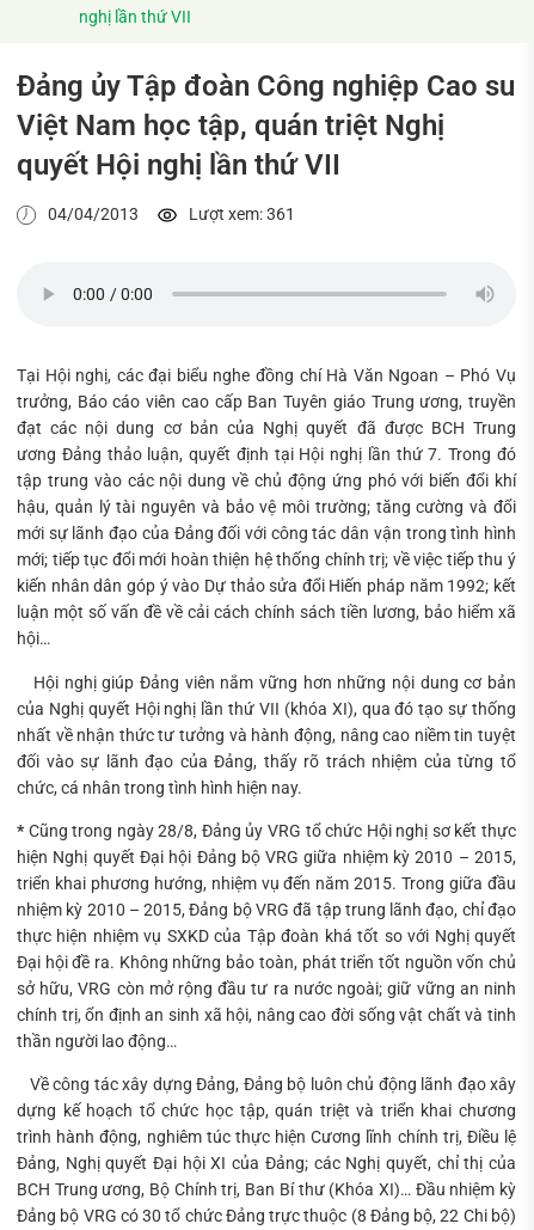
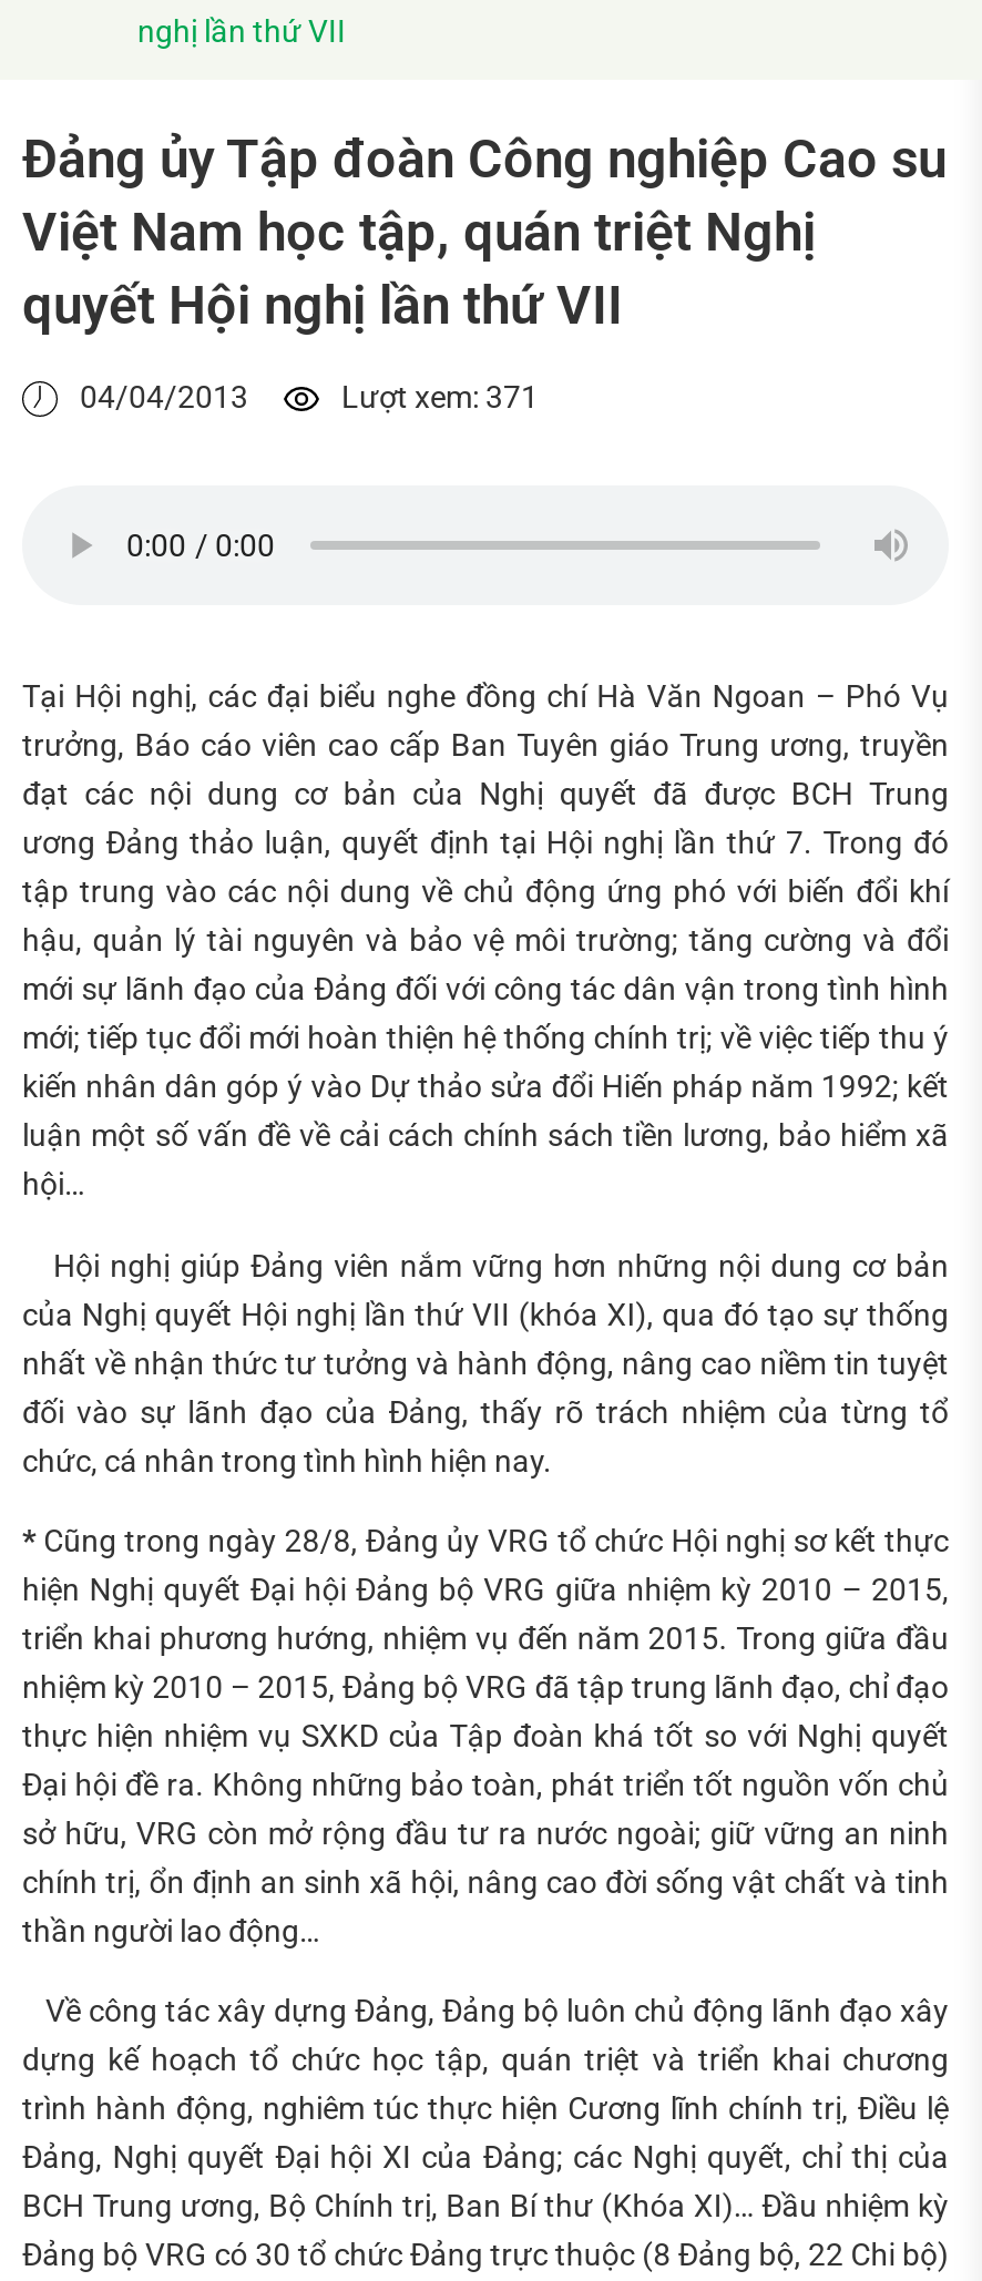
[189,205,295,224] Lượt xem: 361 -> [341,380,539,415] Lượt xem: 371

